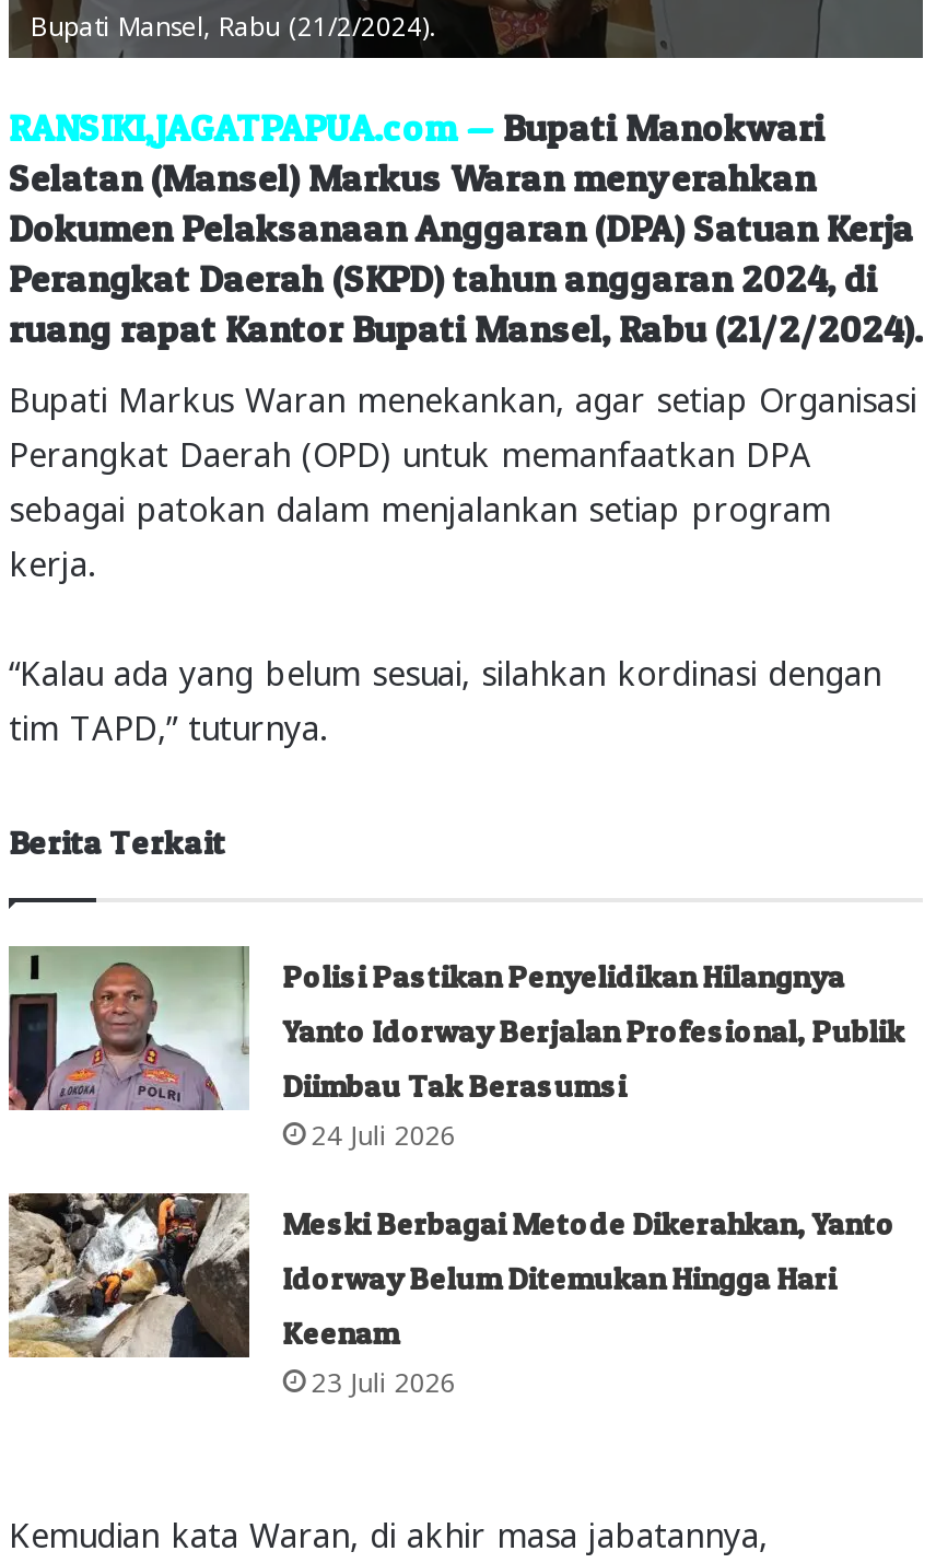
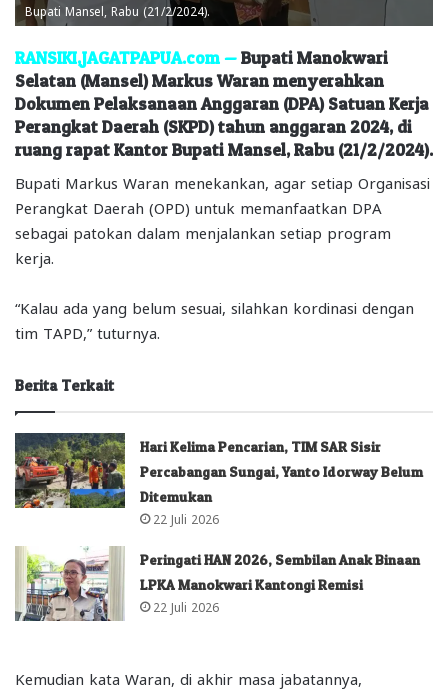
[9,947,904,1395] [image] | Polisi Pastikan Penyelidikan Hilangnya | Yanto Idorway Berjalan Profesional, Publik | Diimbau Tak Berasumsi | 24 Juli 2026 | Meski Berbagai Metode Dikerahkan, Yanto | Idorway Belum Ditemukan Hingga Hari | Keenam | 23 Juli 2026 -> [14,433,423,613] [image] | Hari Kelima Pencarian, TIM SAR Sisir | Percabangan Sungai, Yanto Idorway Belum | Ditemukan | 22 Juli 2026 | Peringati HAN 2026, Sembilan Anak Binaan | LPKA Manokwari Kantongi Remisi | 22 Juli 2026
[9,1190,251,1358] [image] -> [14,545,125,622] [image]

